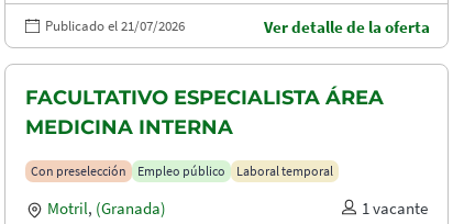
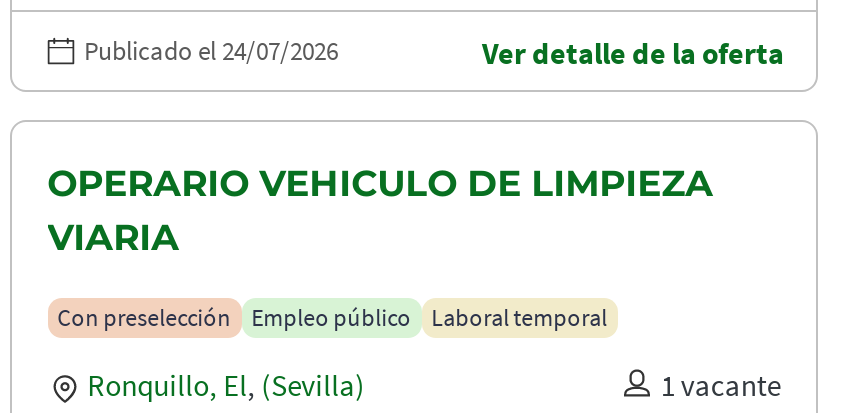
[45,16,185,35] Publicado el 21/07/2026 -> [84,35,338,69] Publicado el 24/07/2026
[25,86,383,140] FACULTATIVO ESPECIALISTA ÁREA | MEDICINA INTERNA -> [47,162,713,260] OPERARIO VEHICULO DE LIMPIEZA | VIARIA
[47,198,166,219] Motril, (Granada) -> [87,366,365,404] Ronquillo, El, (Sevilla)

